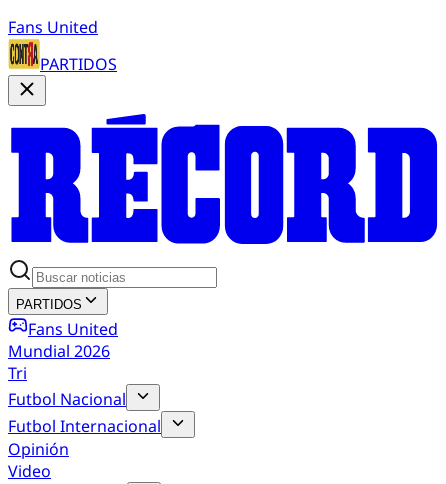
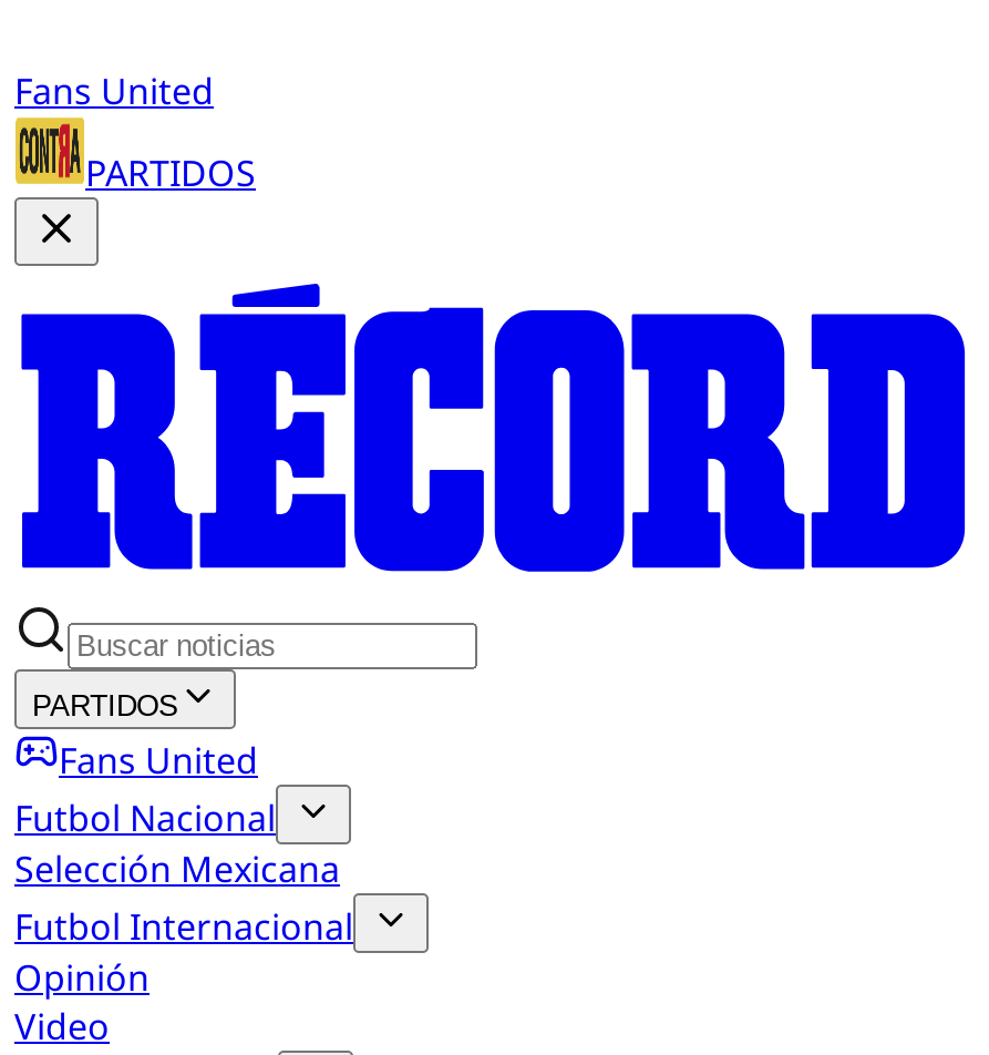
[8,340,110,384] Mundial 2026 | Tri -> none
moved [8,388,126,410] -> [14,793,276,841]: Futbol Nacional
none -> [14,844,340,892] Selección Mexicana

